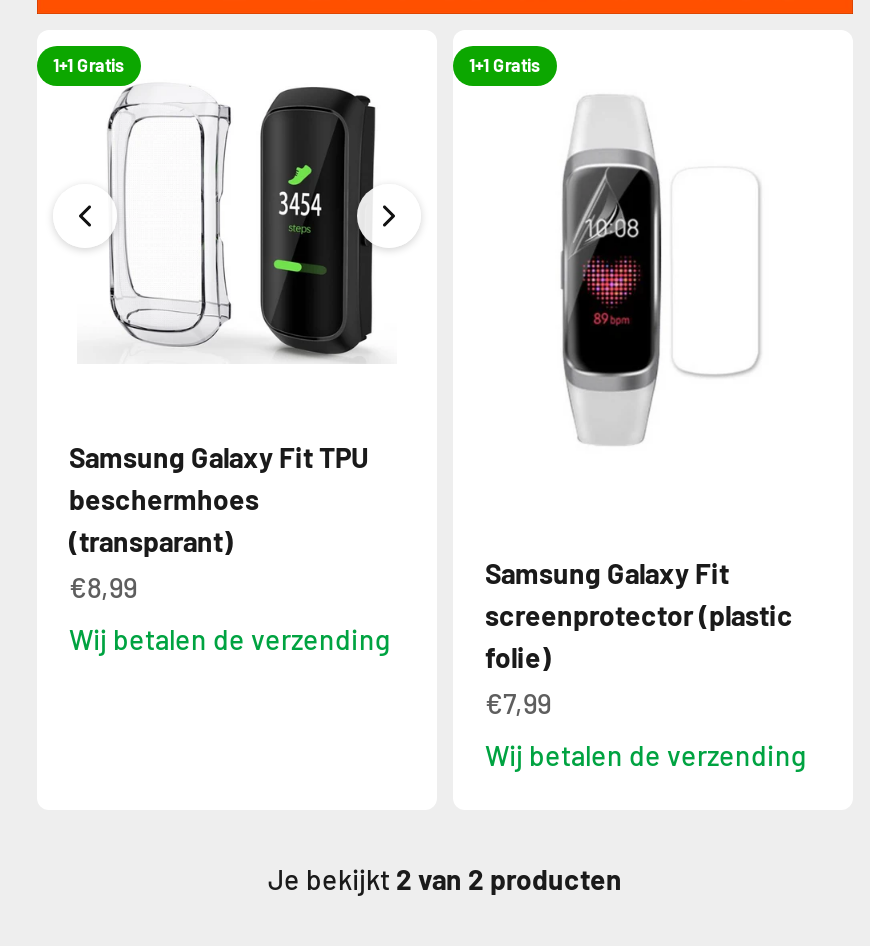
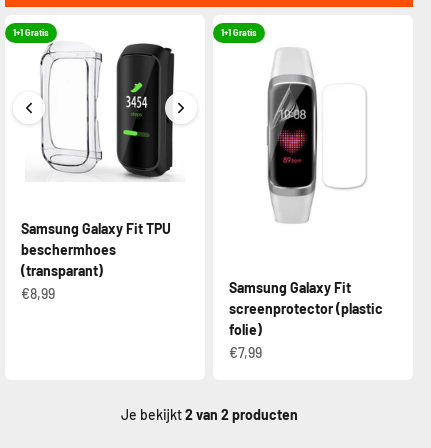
[69,621,391,655] Wij betalen de verzending -> none
[485,739,807,773] Wij betalen de verzending -> none

